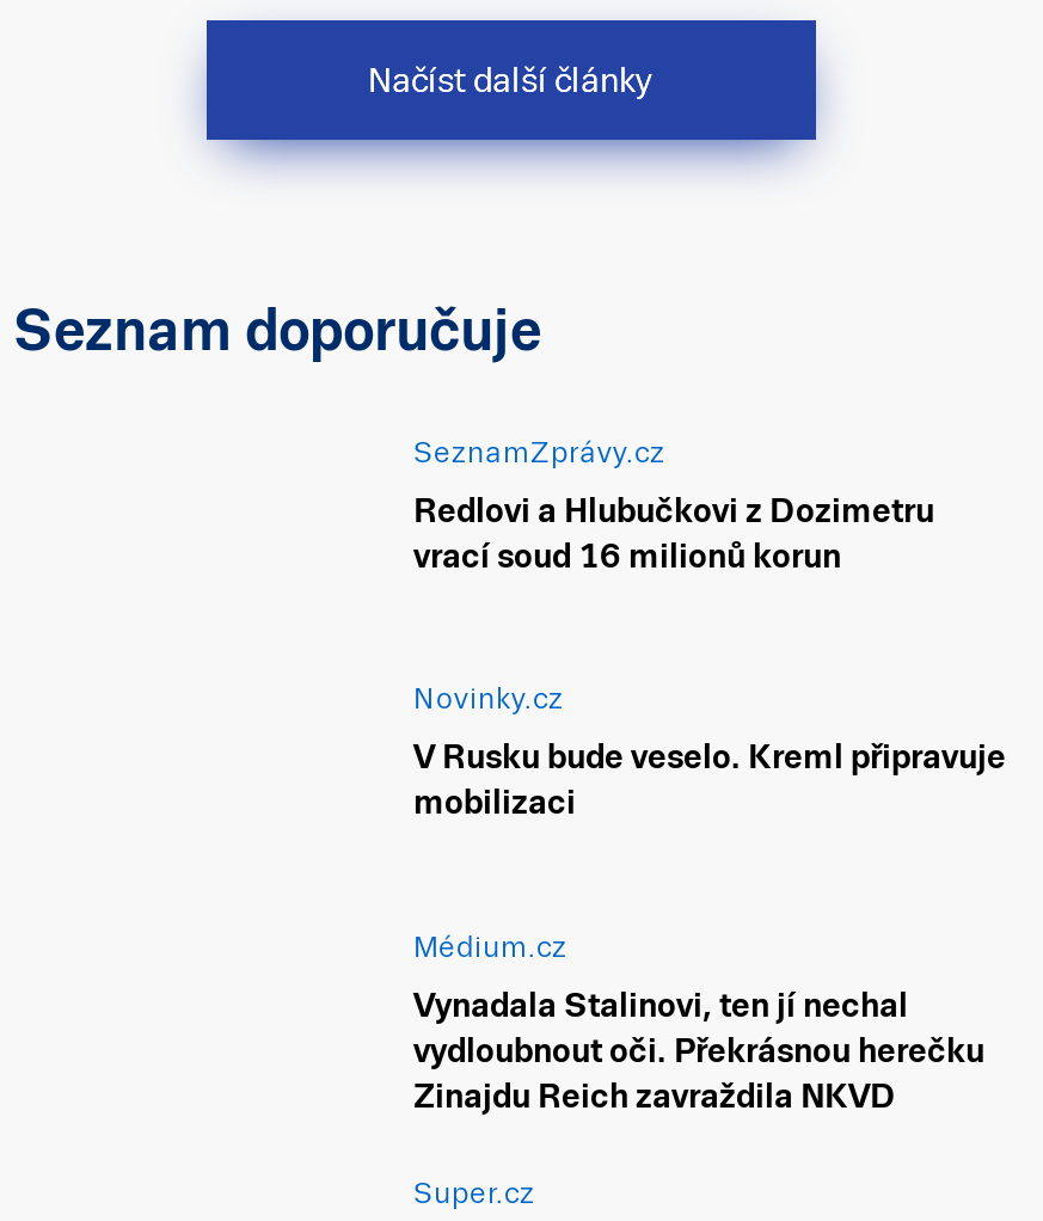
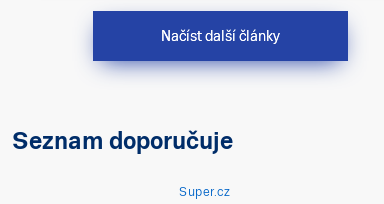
[413,436,934,575] SeznamZprávy.cz | Redlovi a Hlubučkovi z Dozimetru | vrací soud 16 milionů korun -> none
[413,683,1006,822] Novinky.cz | V Rusku bude veselo. Kreml připravuje | mobilizaci -> none
[413,930,984,1114] Médium.cz | Vynadala Stalinovi, ten jí nechal | vydloubnout oči. Překrásnou herečku | Zinajdu Reich zavraždila NKVD -> none

